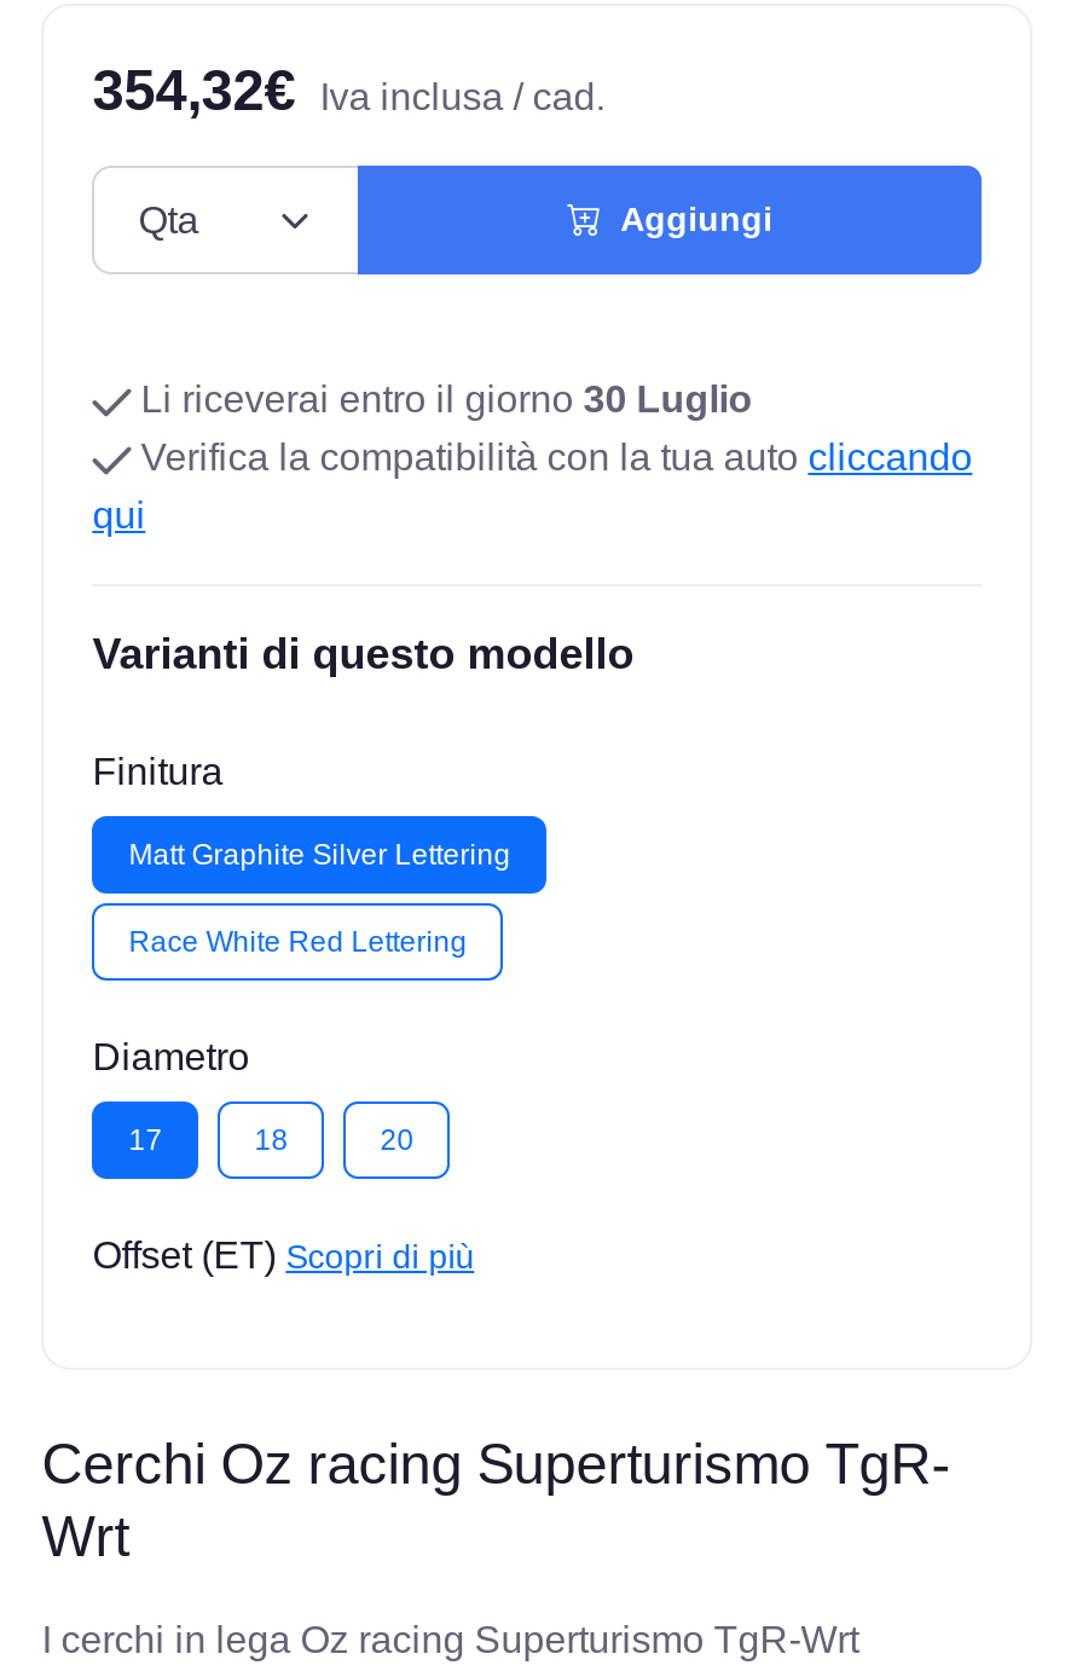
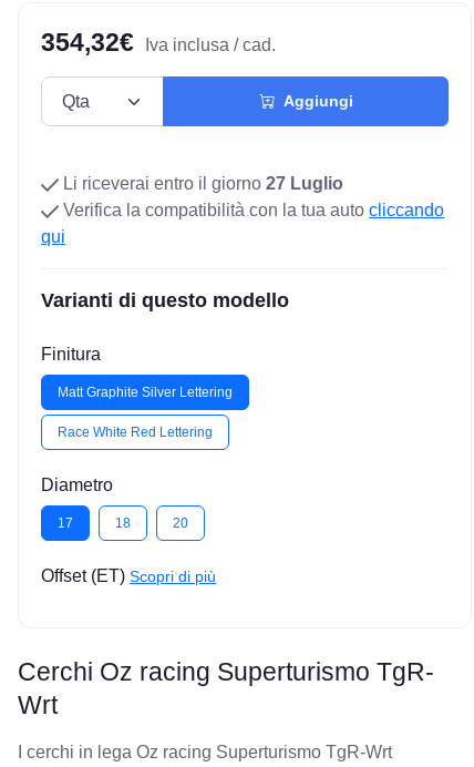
[131,378,752,419] Li riceverai entro il giorno 30 Luglio -> [59,174,344,193] Li riceverai entro il giorno 27 Luglio

